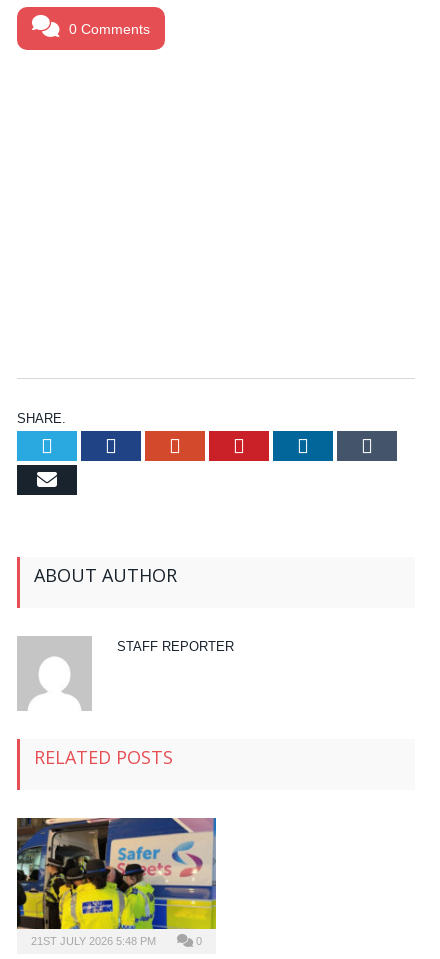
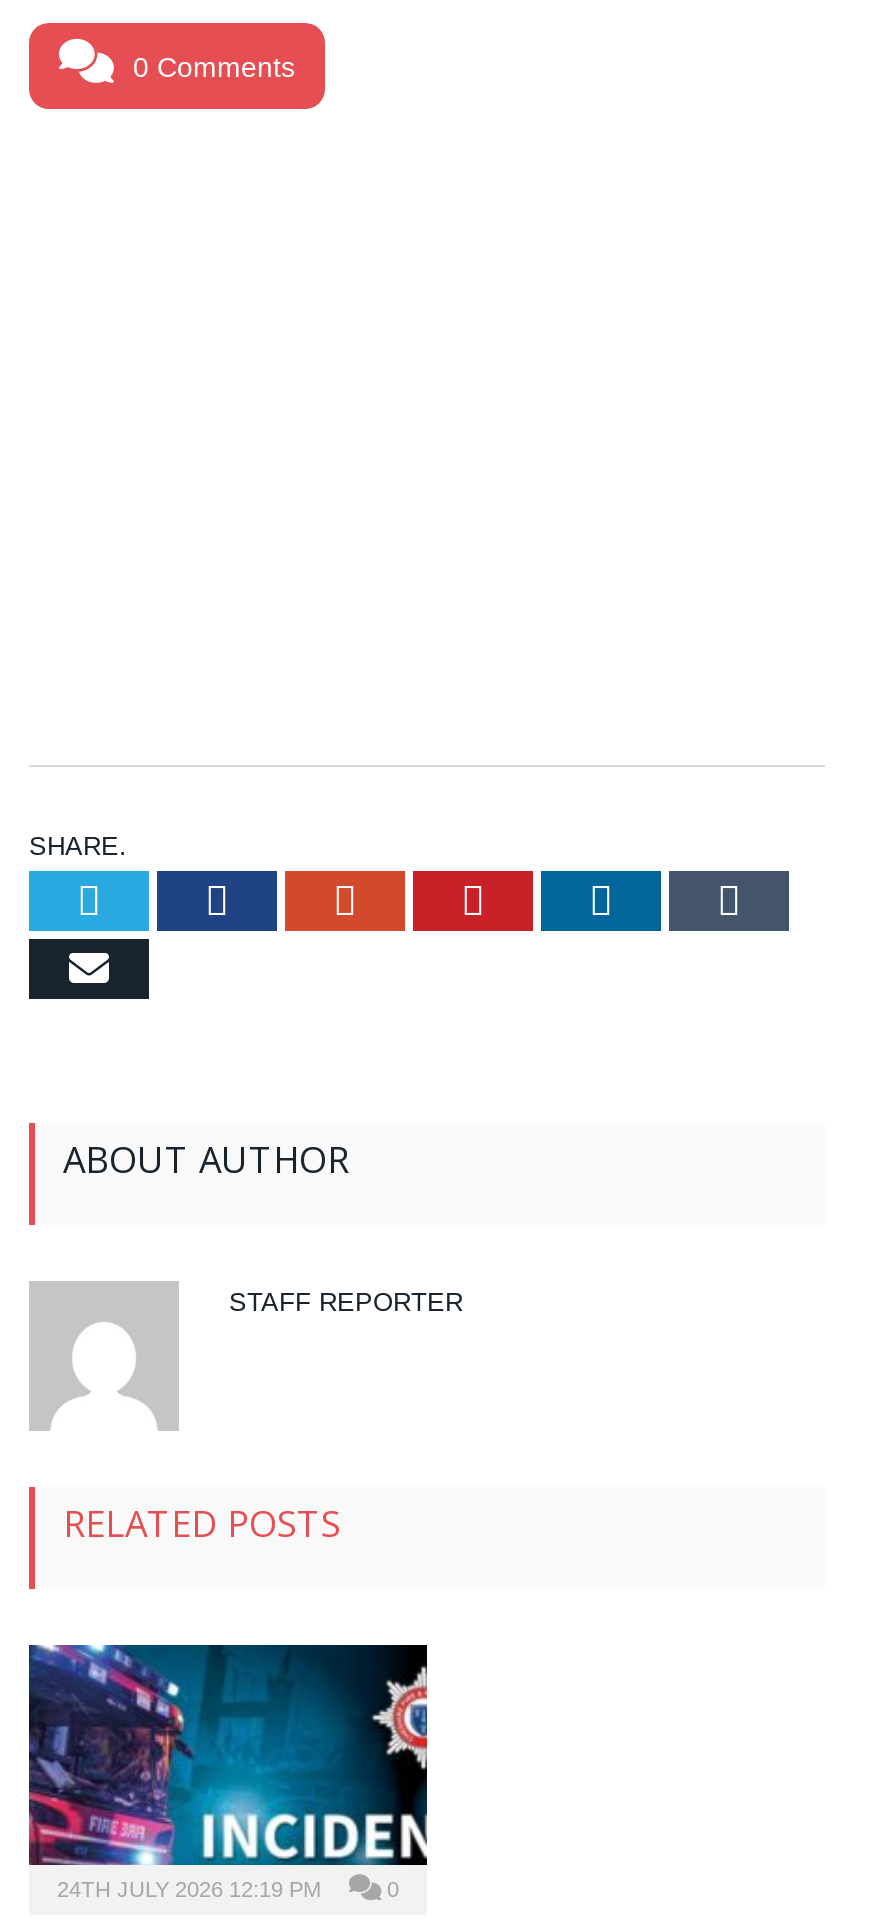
[16,817,217,946] [image] | 21ST JULY 2026 5:48 PM -> [27,1643,429,1900] [image] | 24TH JULY 2026 12:19 PM

